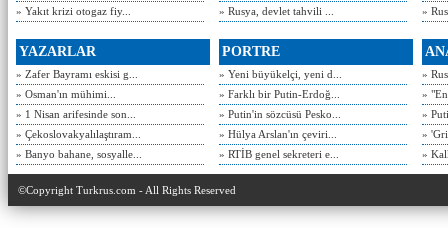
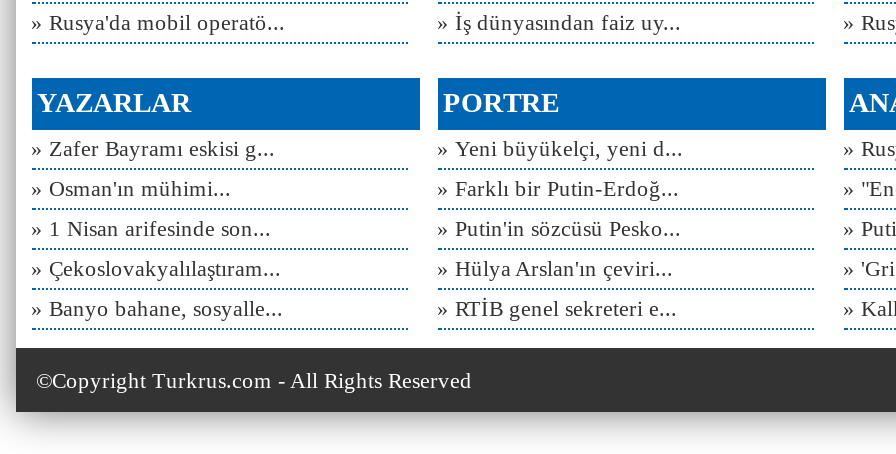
[15,5,130,17] » Yakıt krizi otogaz fiy... -> [31,11,285,35] » Rusya'da mobil operatö...
[218,5,333,17] » Rusya, devlet tahvili ... -> [437,11,681,35] » İş dünyasından faiz uy...

